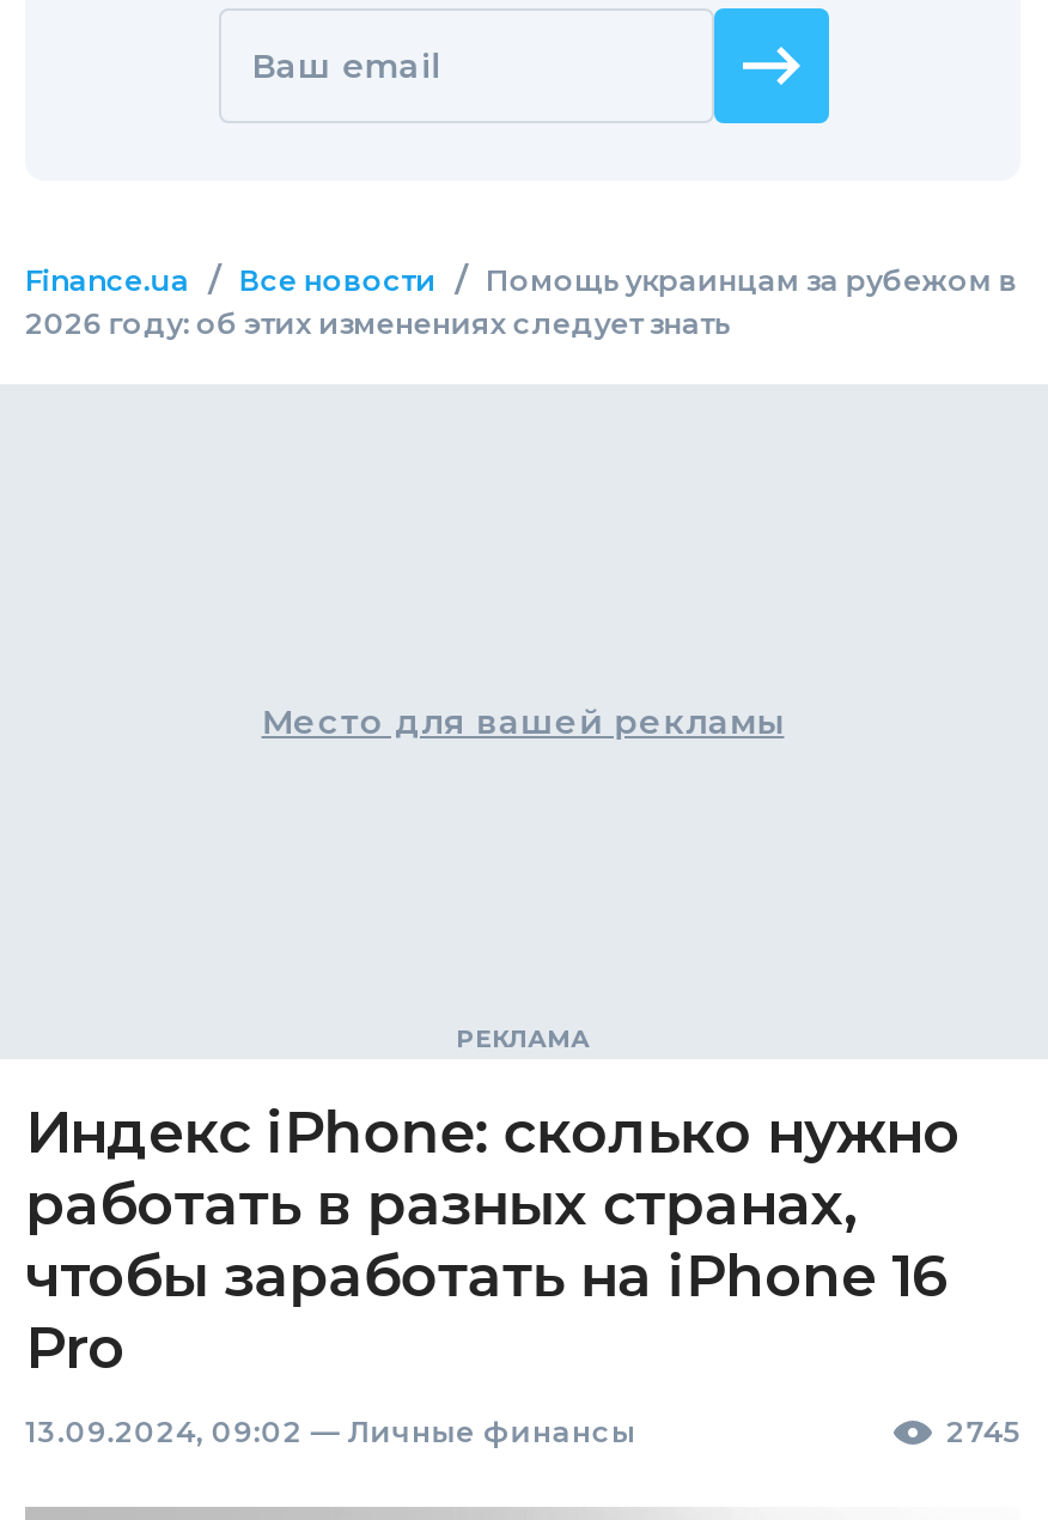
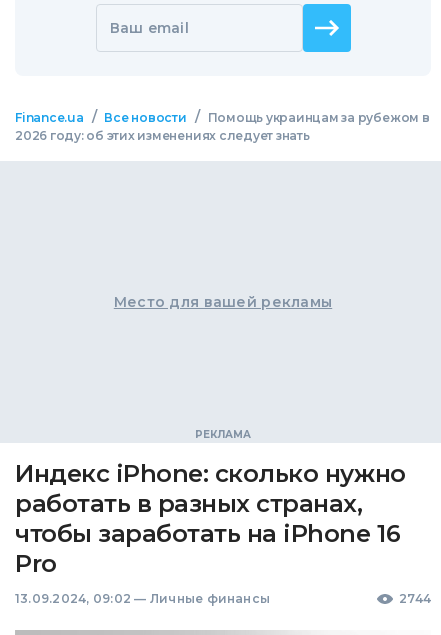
[946,1413,1020,1448] 2745 -> [399,591,431,606] 2744

